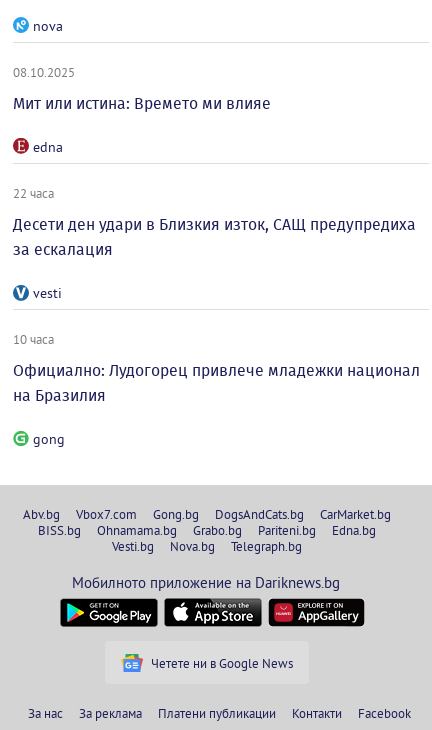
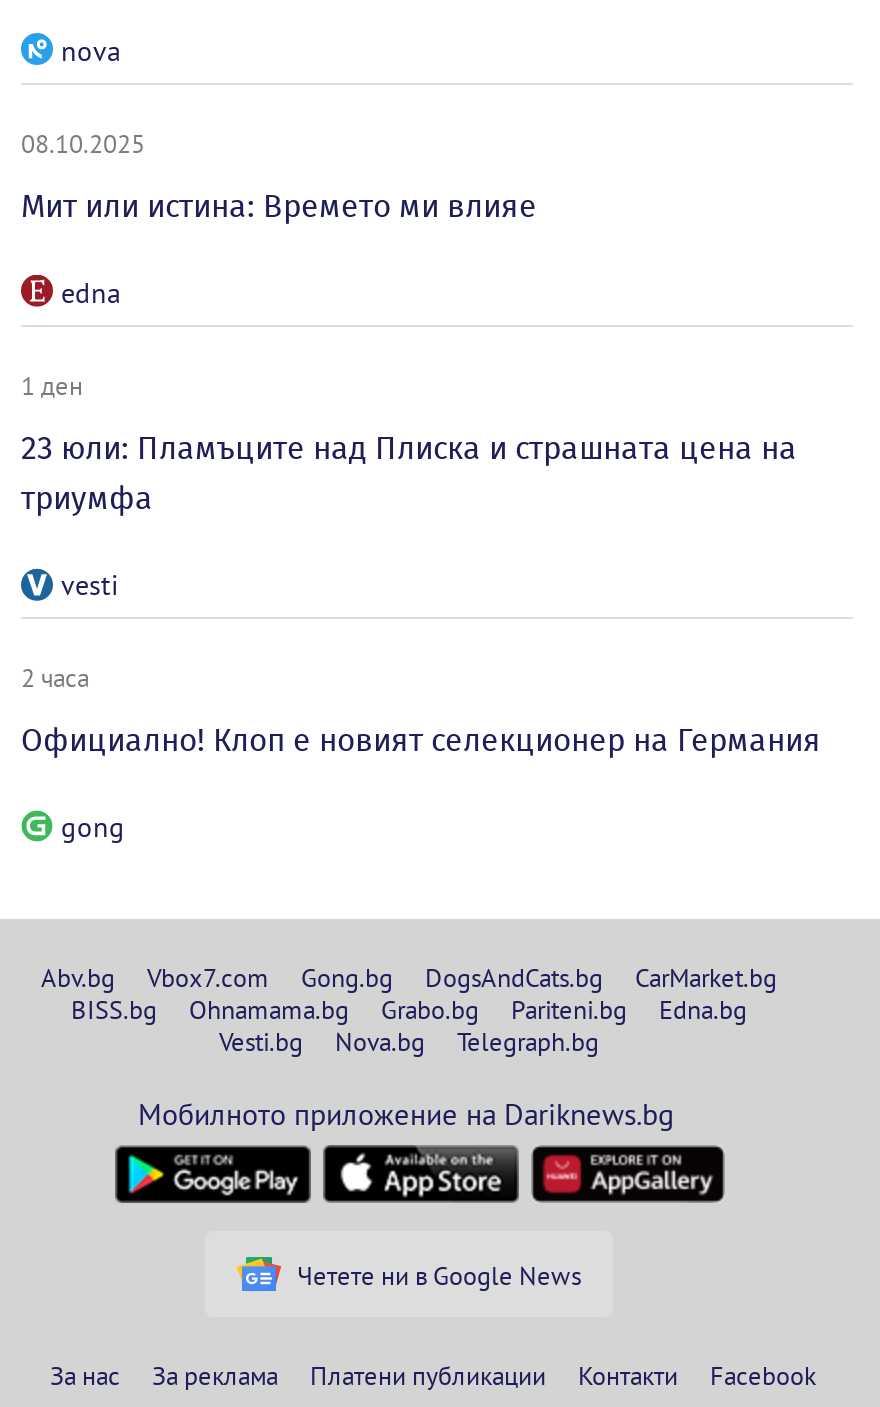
[13,185,54,201] 22 часа -> [21,369,83,401] 1 ден
[13,215,416,259] Десети ден удари в Близкия изток, САЩ предупредиха | за ескалация -> [21,429,797,517] 23 юли: Пламъците над Плиска и страшната цена на | триумфа
[13,331,54,347] 10 часа -> [21,661,89,693] 2 часа
[13,361,420,405] Официално: Лудогорец привлече младежки национал | на Бразилия -> [21,721,821,759] Официално! Клоп е новият селекционер на Германия

